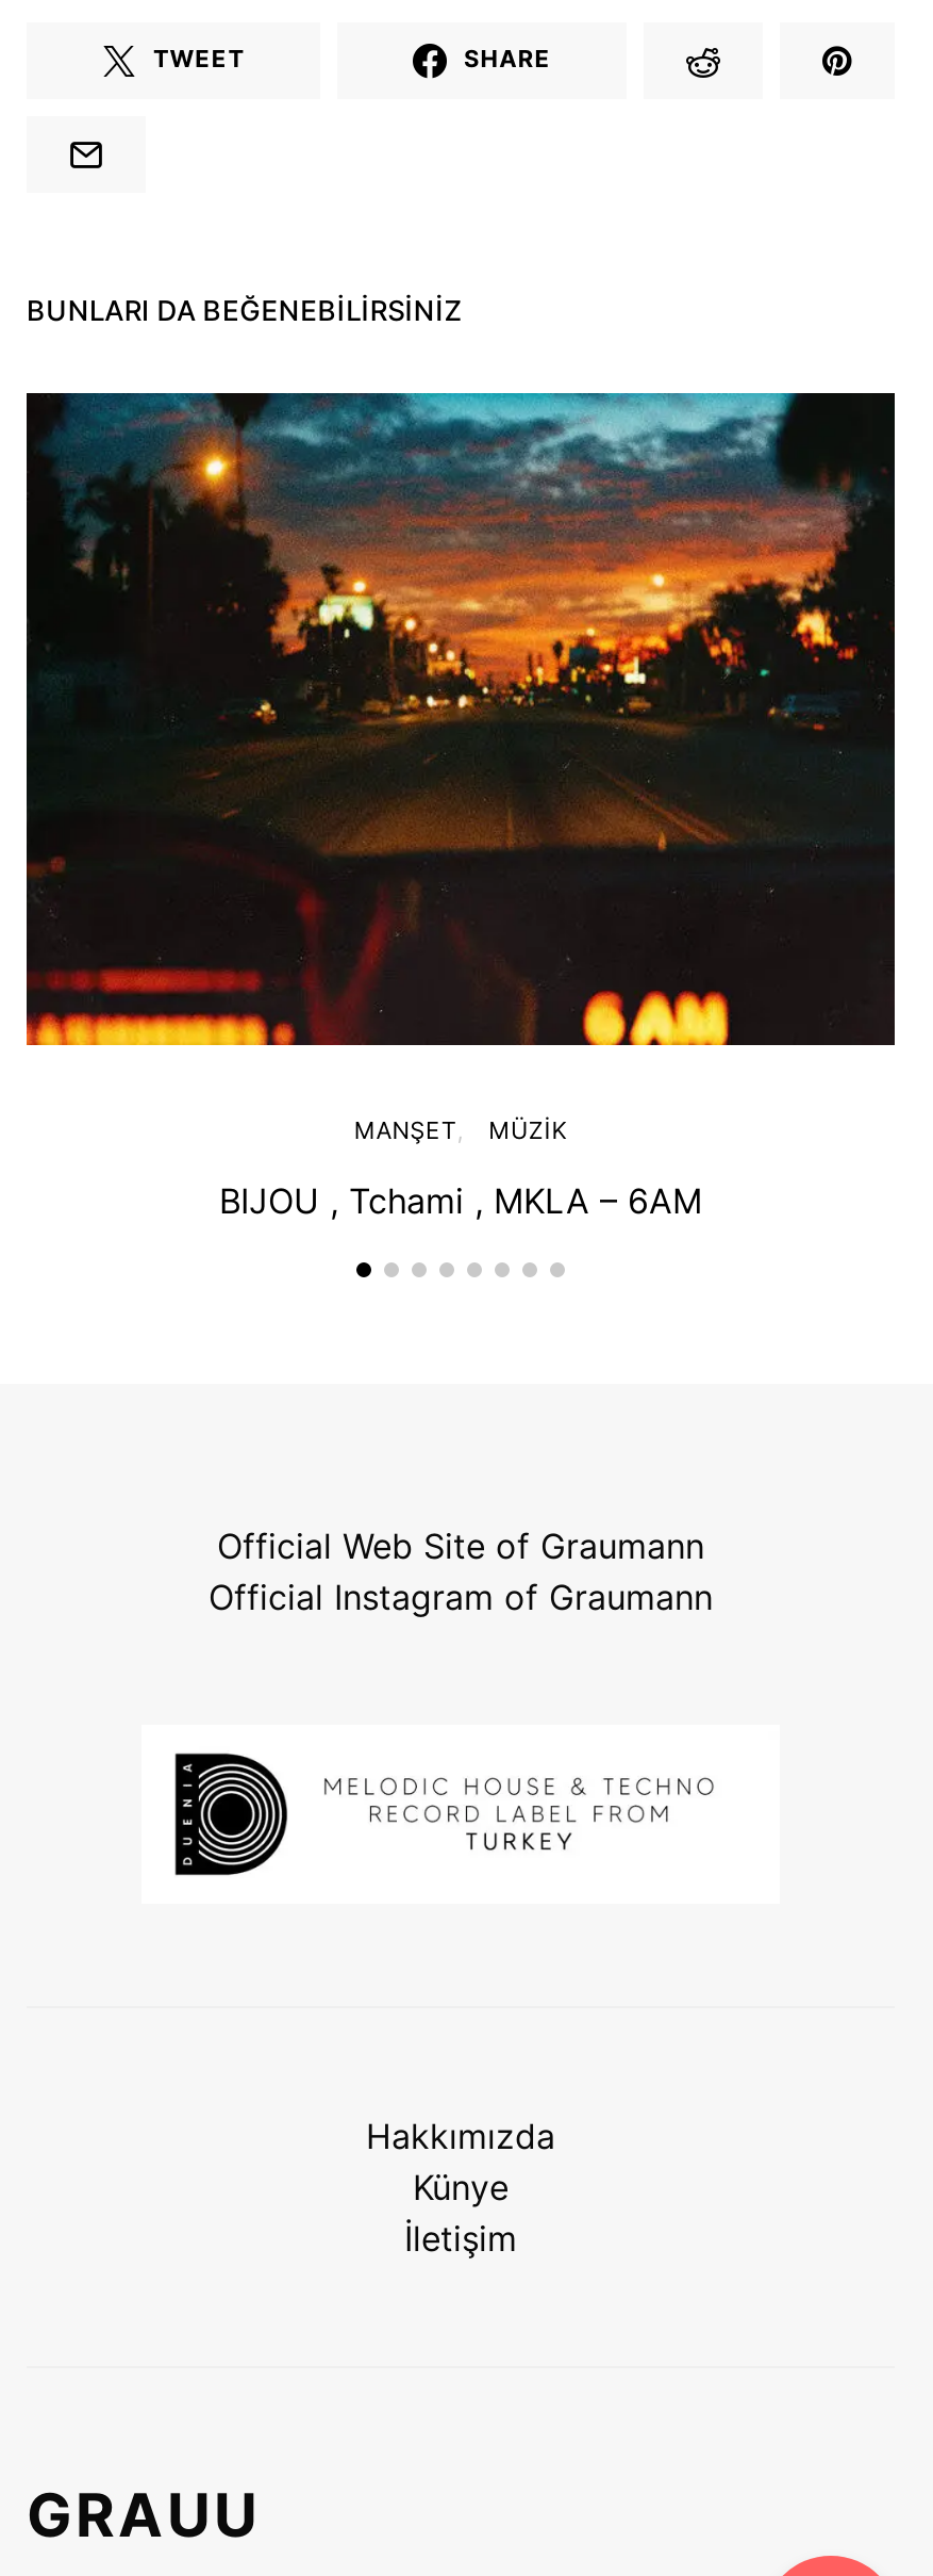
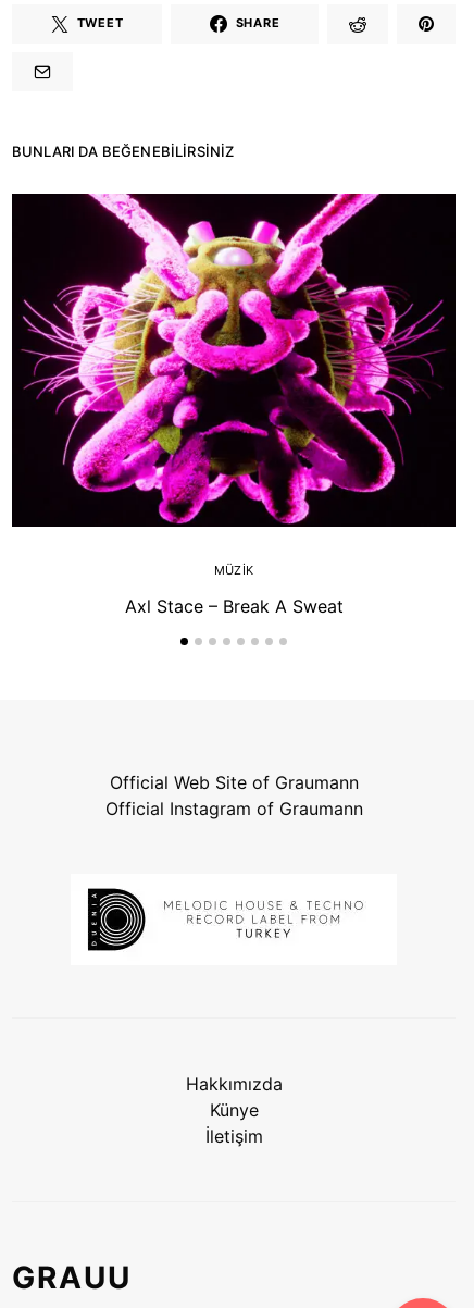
[24,391,886,1047] [image] -> [11,193,447,528] [image]
[354,1115,457,1145] MANŞET -> none
[219,1179,702,1222] BIJOU , Tchami , MKLA – 6AM -> [124,595,343,617] Axl Stace – Break A Sweat

